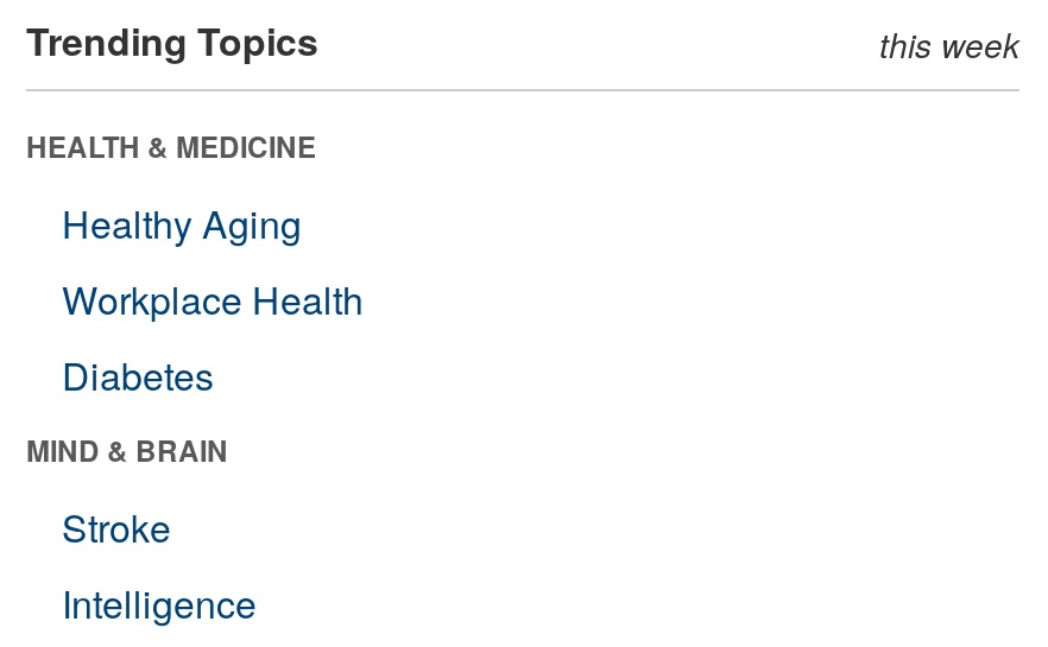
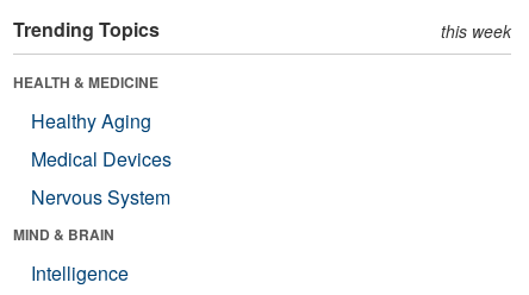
[62,271,364,402] Workplace Health | Diabetes -> [31,145,172,210] Medical Devices | Nervous System
[62,499,171,554] Stroke -> none

